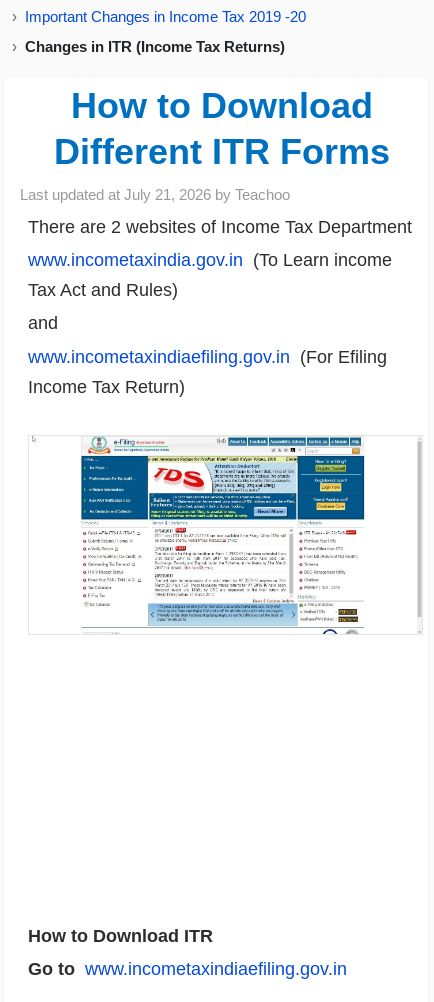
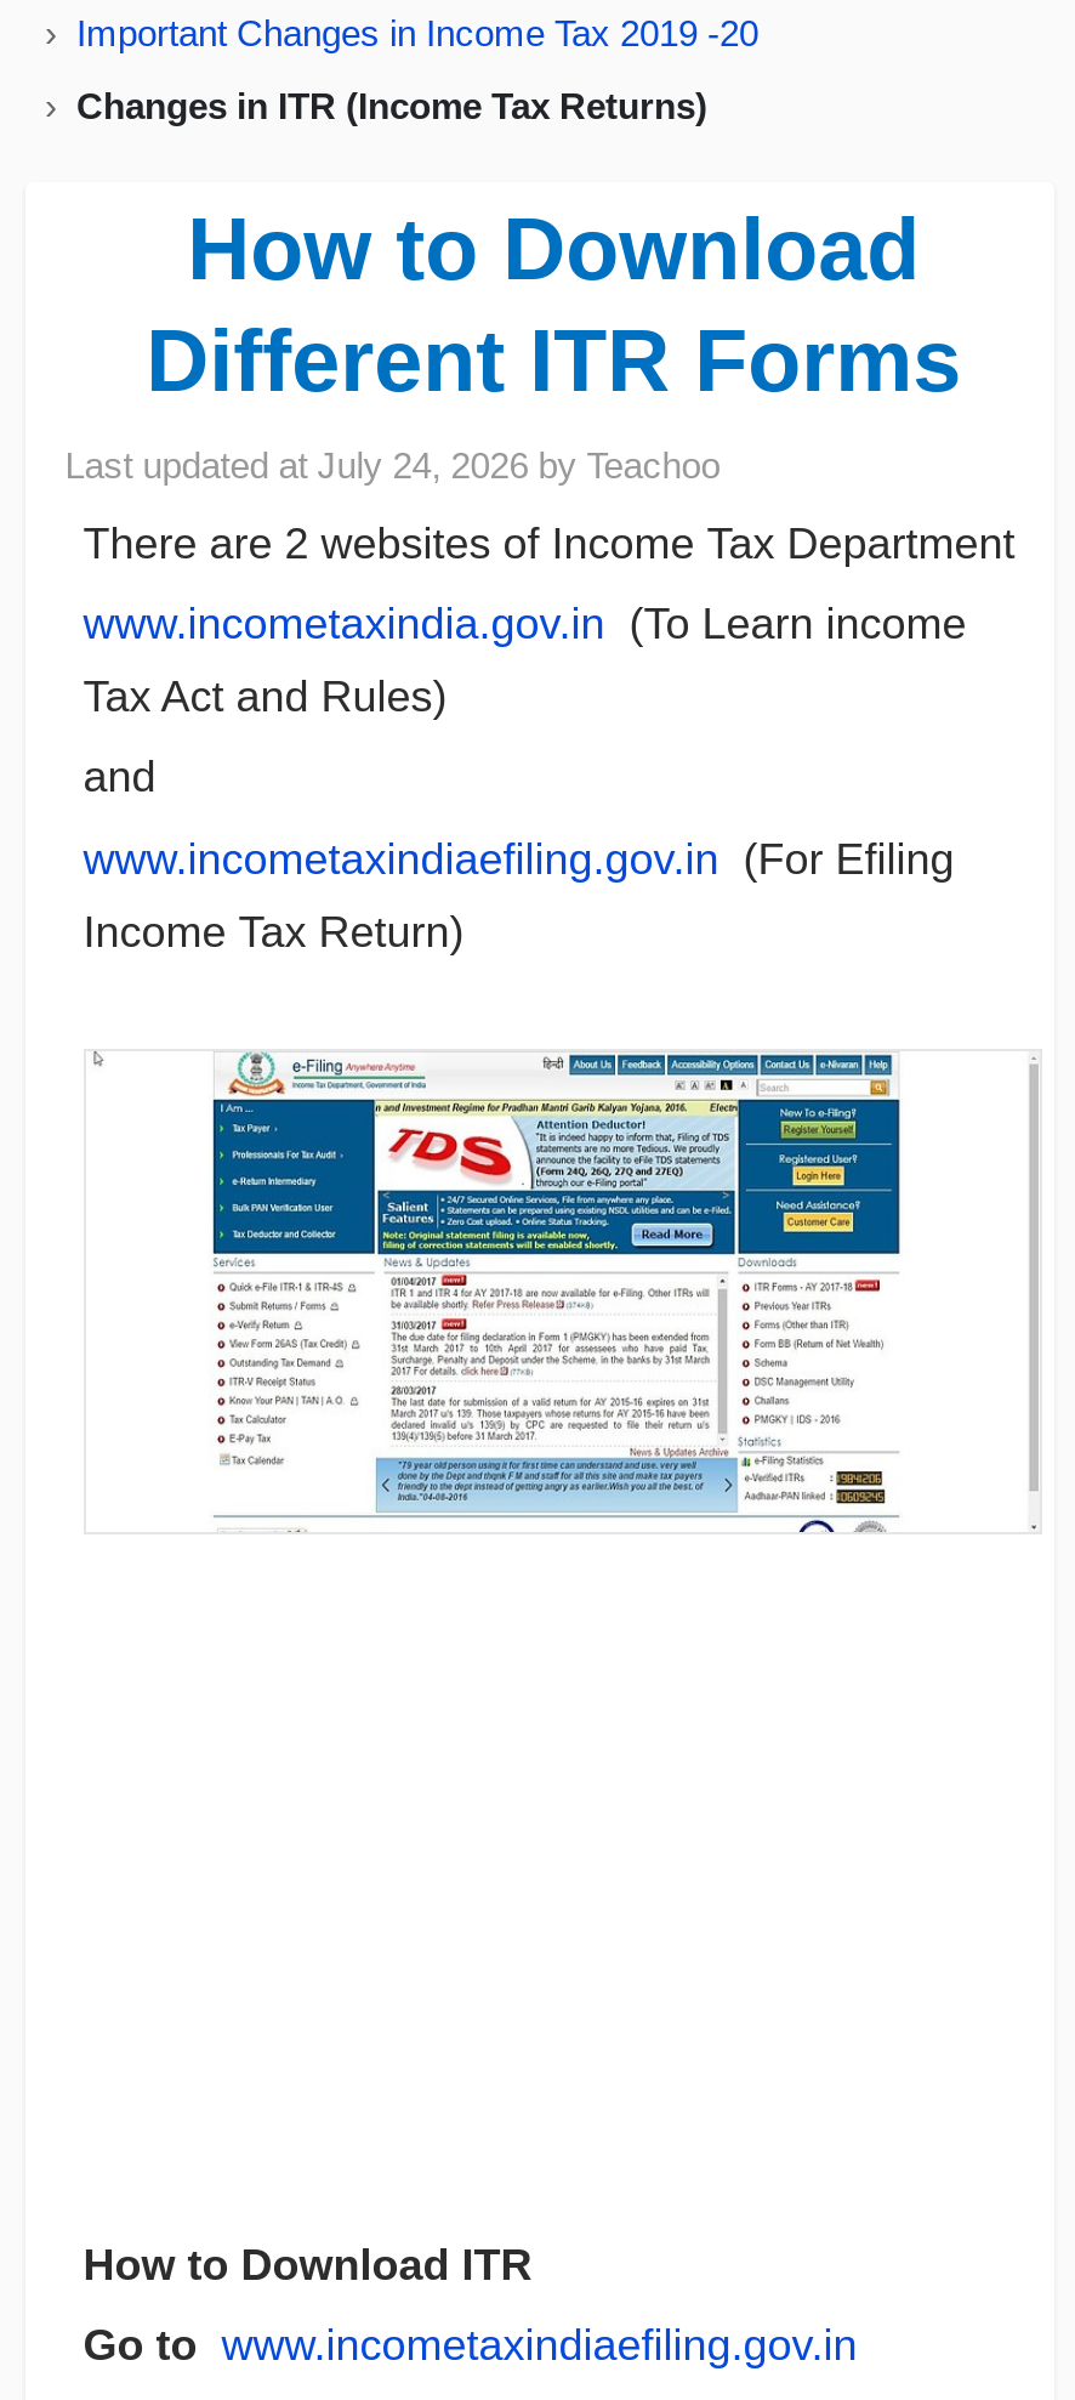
[20,186,290,203] Last updated at July 21, 2026 by Teachoo -> [65,444,720,485] Last updated at July 24, 2026 by Teachoo

